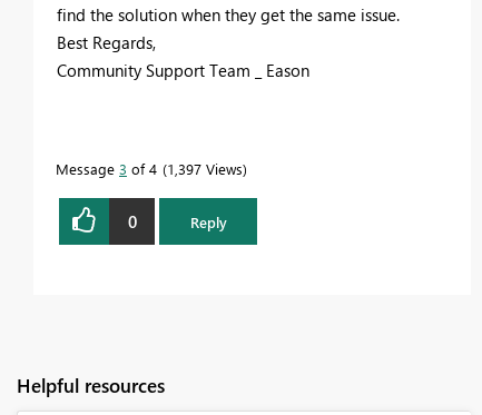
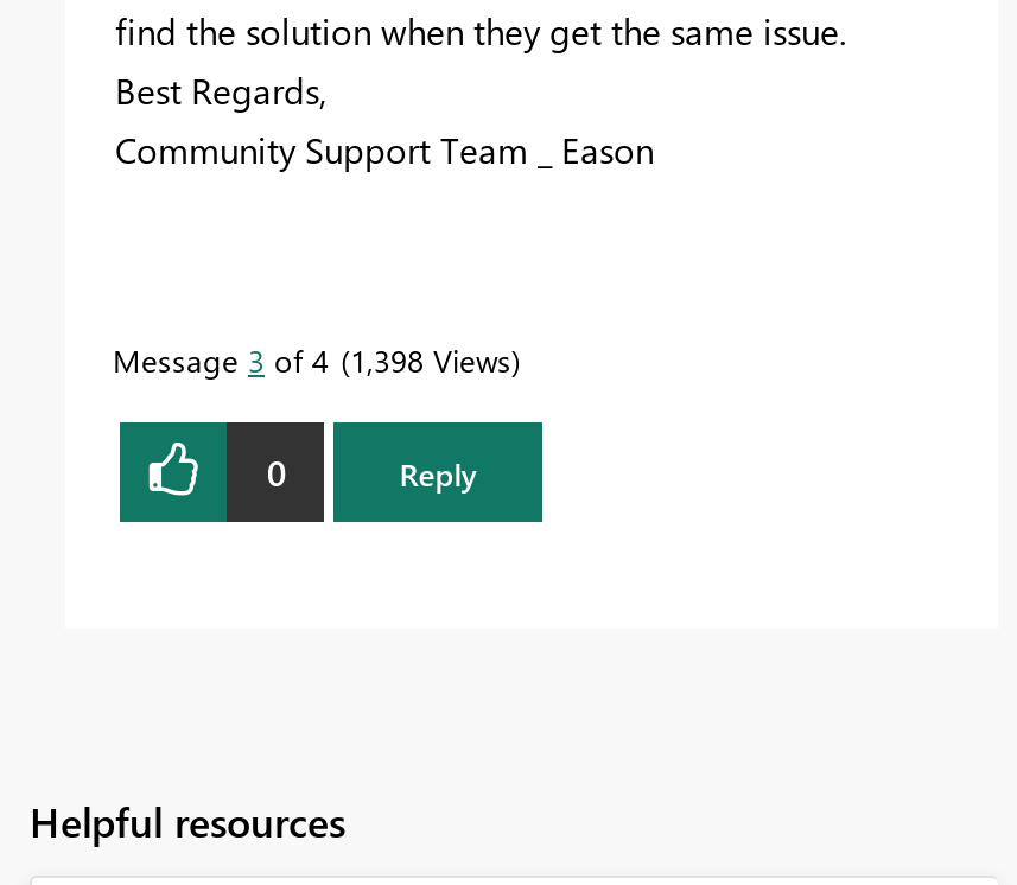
[56,159,243,178] Message 3 of 4 1,397 Views -> [113,340,511,380] Message 3 of 4 1,398 Views

